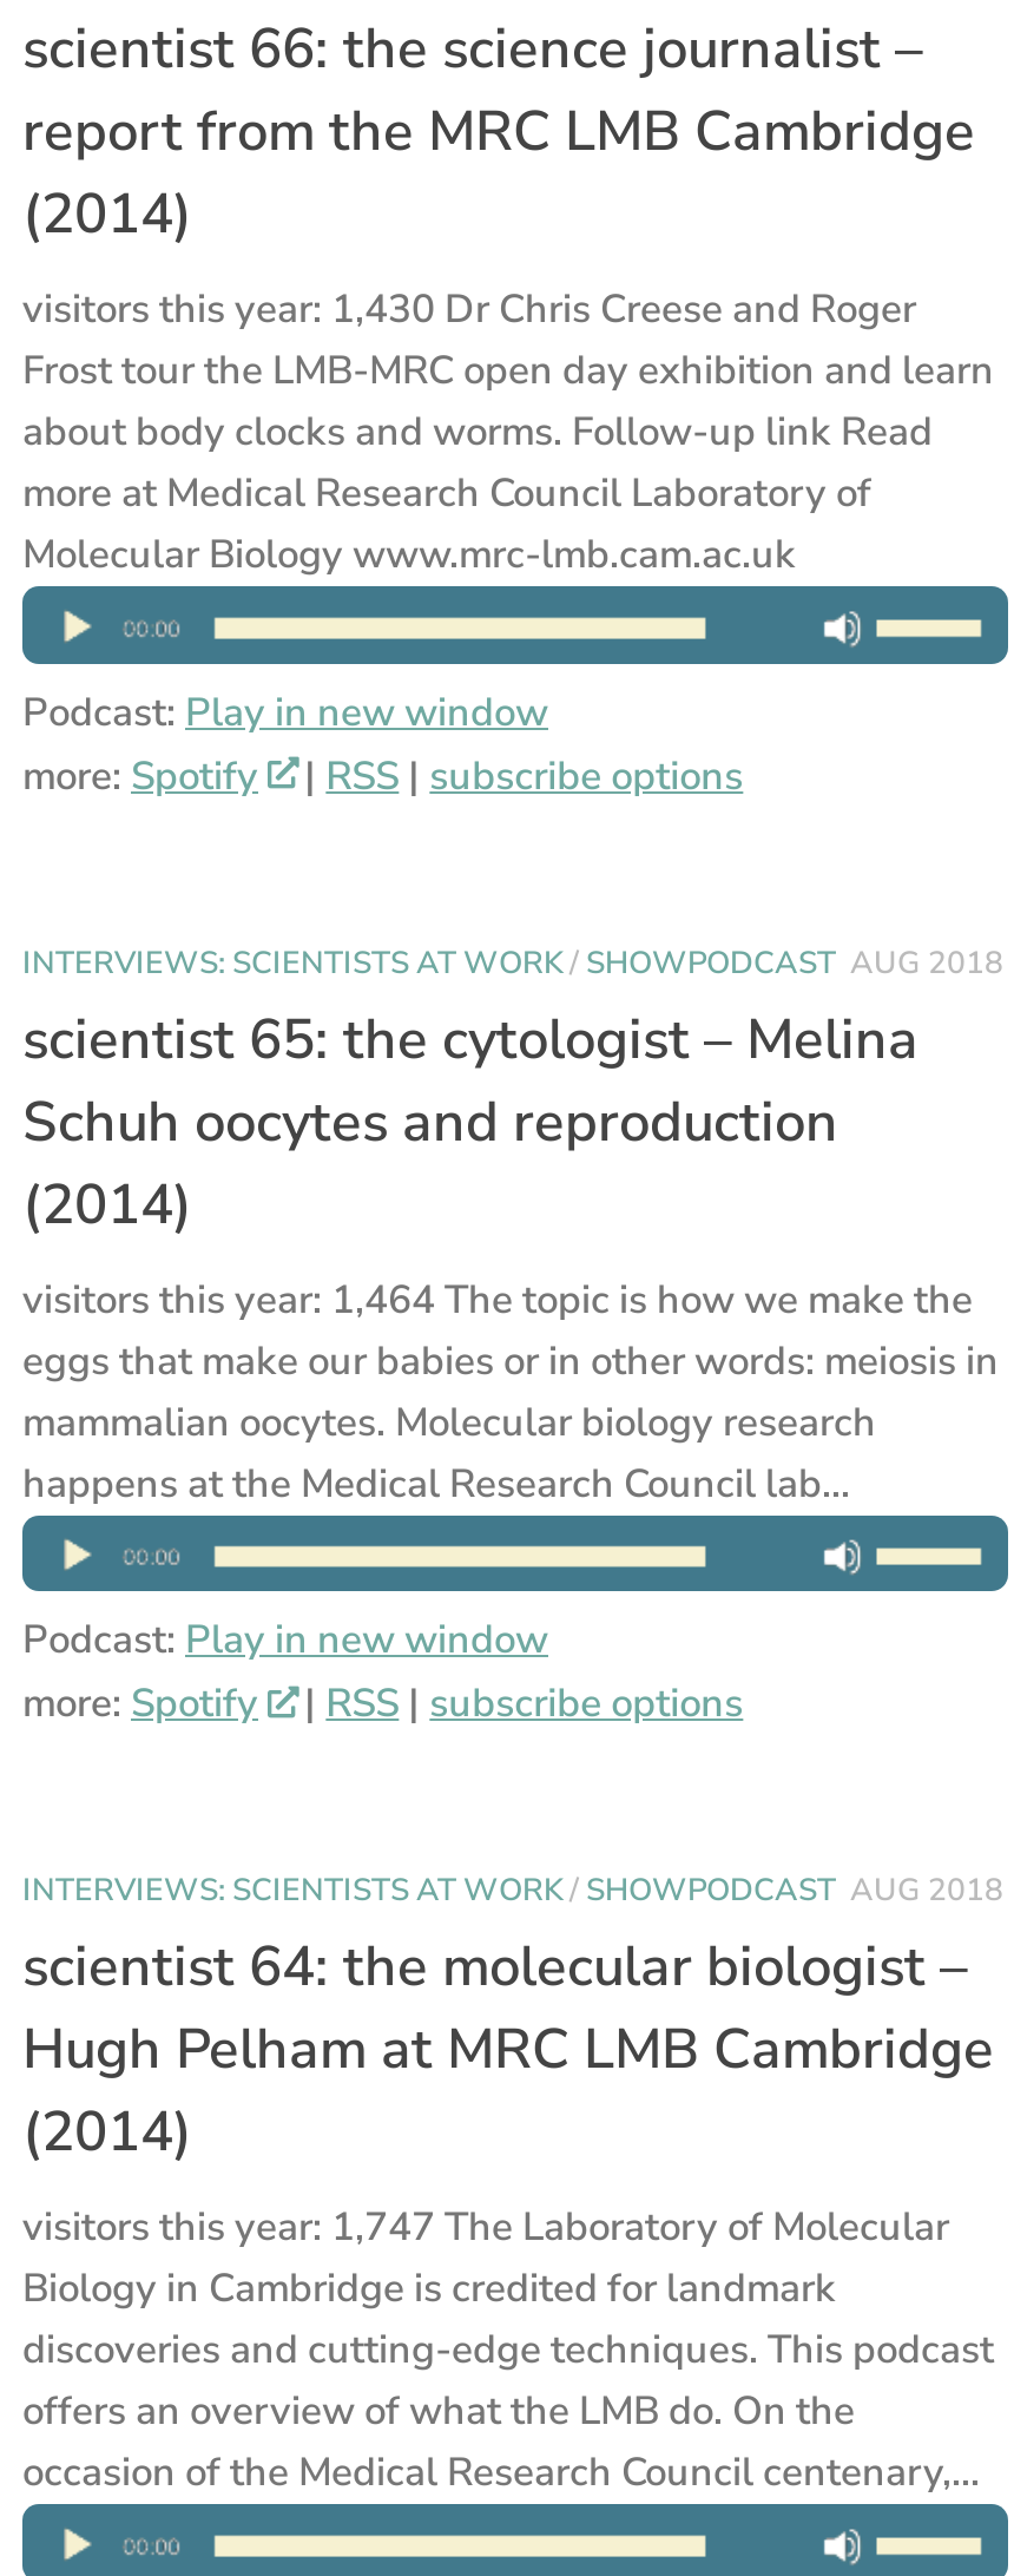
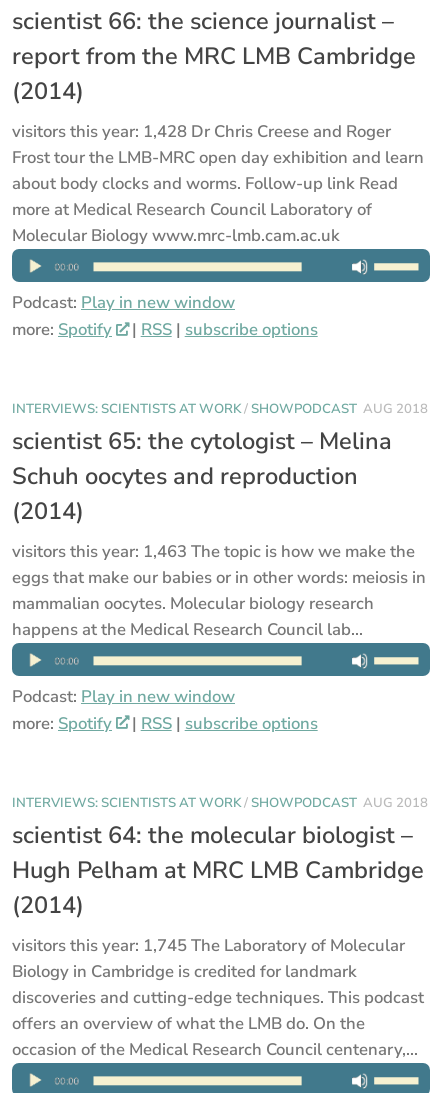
[22,281,916,336] visitors this year: 1,430 Dr Chris Creese and Roger -> [12,120,391,143] visitors this year: 1,428 Dr Chris Creese and Roger
[22,1271,973,1326] visitors this year: 1,464 The topic is how we make the -> [12,540,415,563] visitors this year: 1,463 The topic is how we make the
[22,2200,949,2255] visitors this year: 1,747 The Laboratory of Molecular -> [12,934,405,957] visitors this year: 1,745 The Laboratory of Molecular

